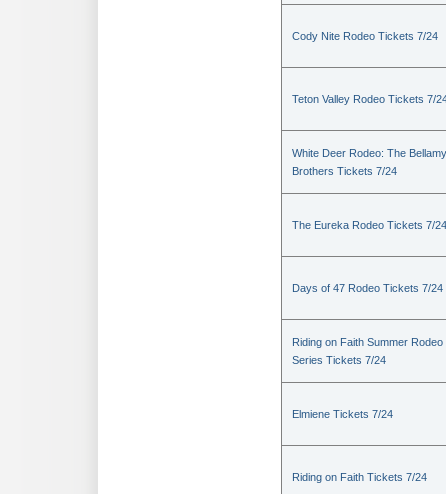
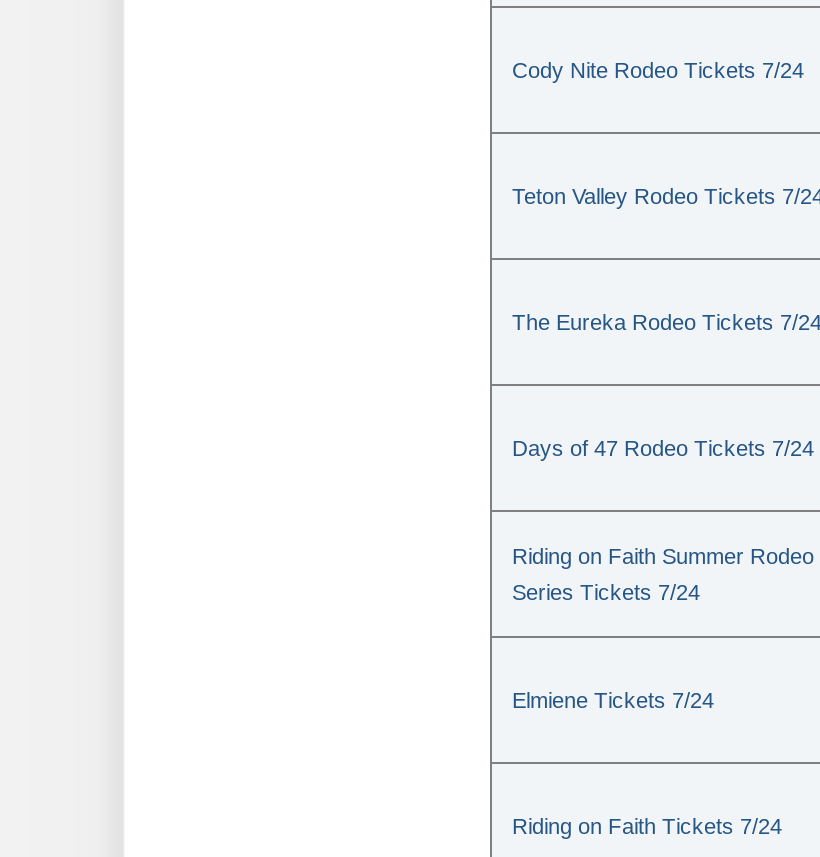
[292,147,446,177] White Deer Rodeo: The Bellamy | Brothers Tickets 7/24 -> none

